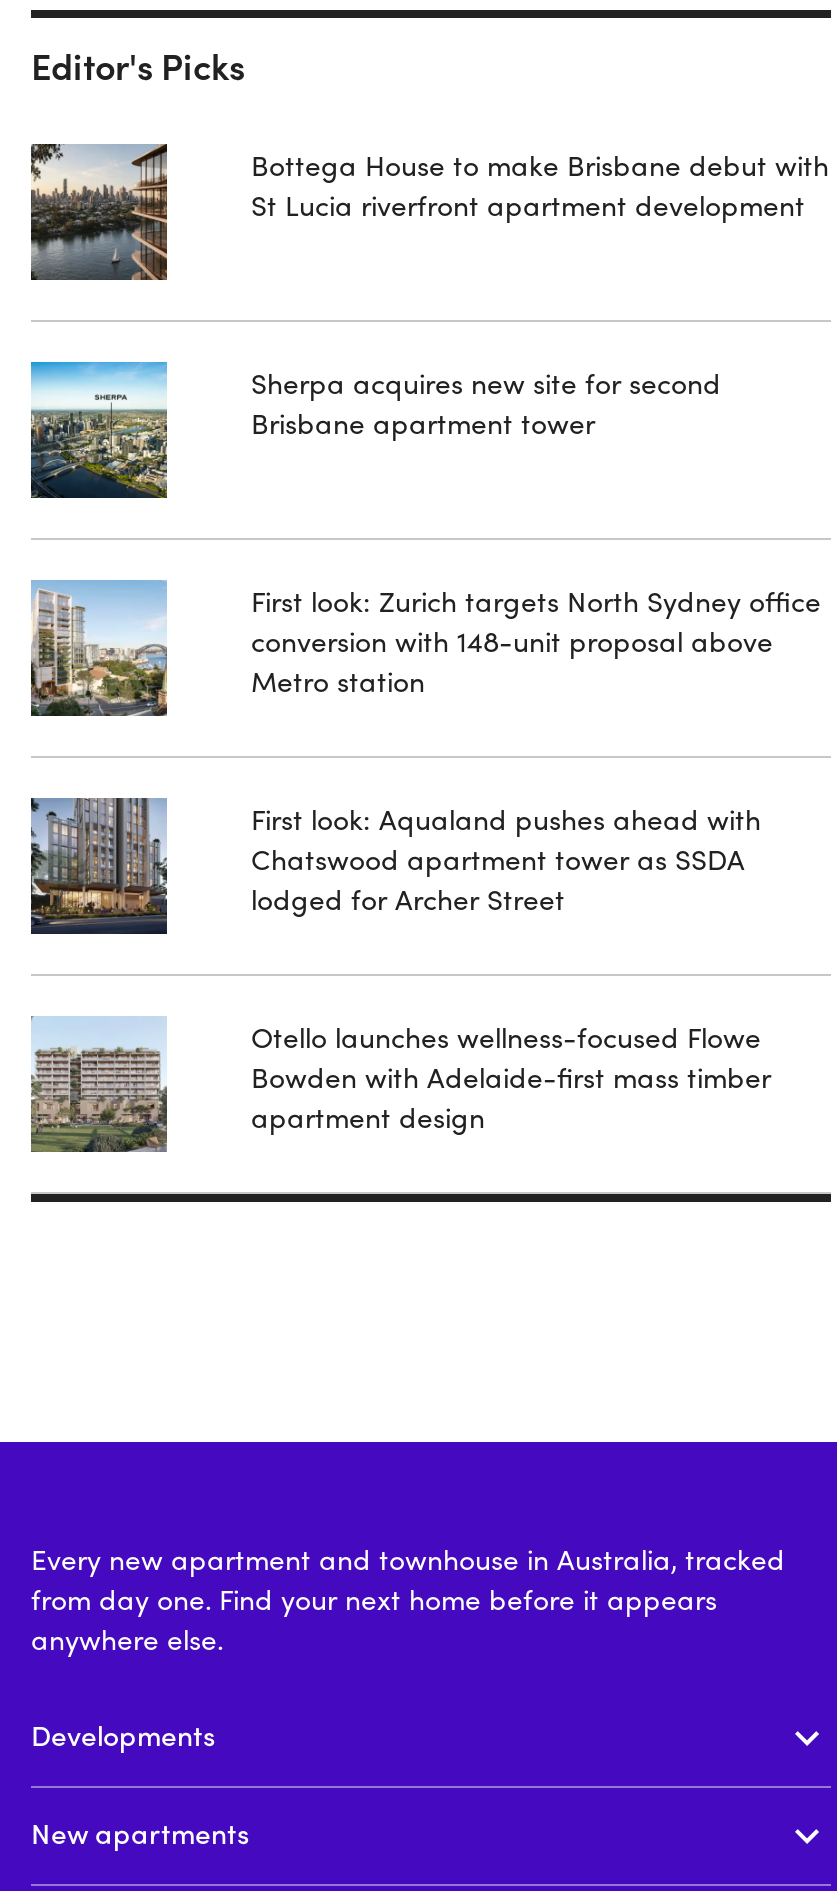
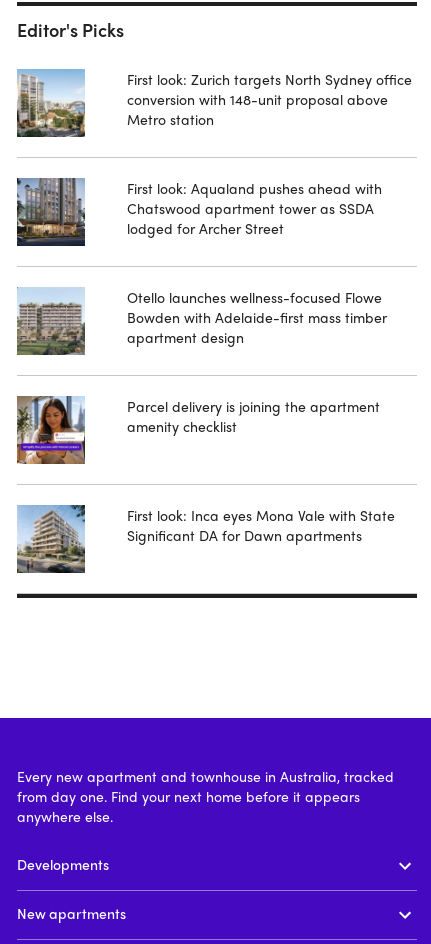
[29,142,169,280] [image] -> none
[251,144,829,224] Bottega House to make Brisbane debut with | St Lucia riverfront apartment development -> none
[29,360,167,498] [image] -> none
[251,362,721,442] Sherpa acquires new site for second | Brisbane apartment tower -> none
moved [27,580,821,1136] -> [15,69,412,347]: [image] | First look: Zurich targets North Sydney office | conversion with 148-unit proposal above | ... | Bowden with Adelaide-first mass timber | apartment design
none -> [16,396,86,465] [image]
none -> [17,504,86,573] [image]
none -> [127,396,380,436] Parcel delivery is joining the apartment | amenity checklist
none -> [127,505,395,545] First look: Inca eyes Mona Vale with State | Significant DA for Dawn apartments

